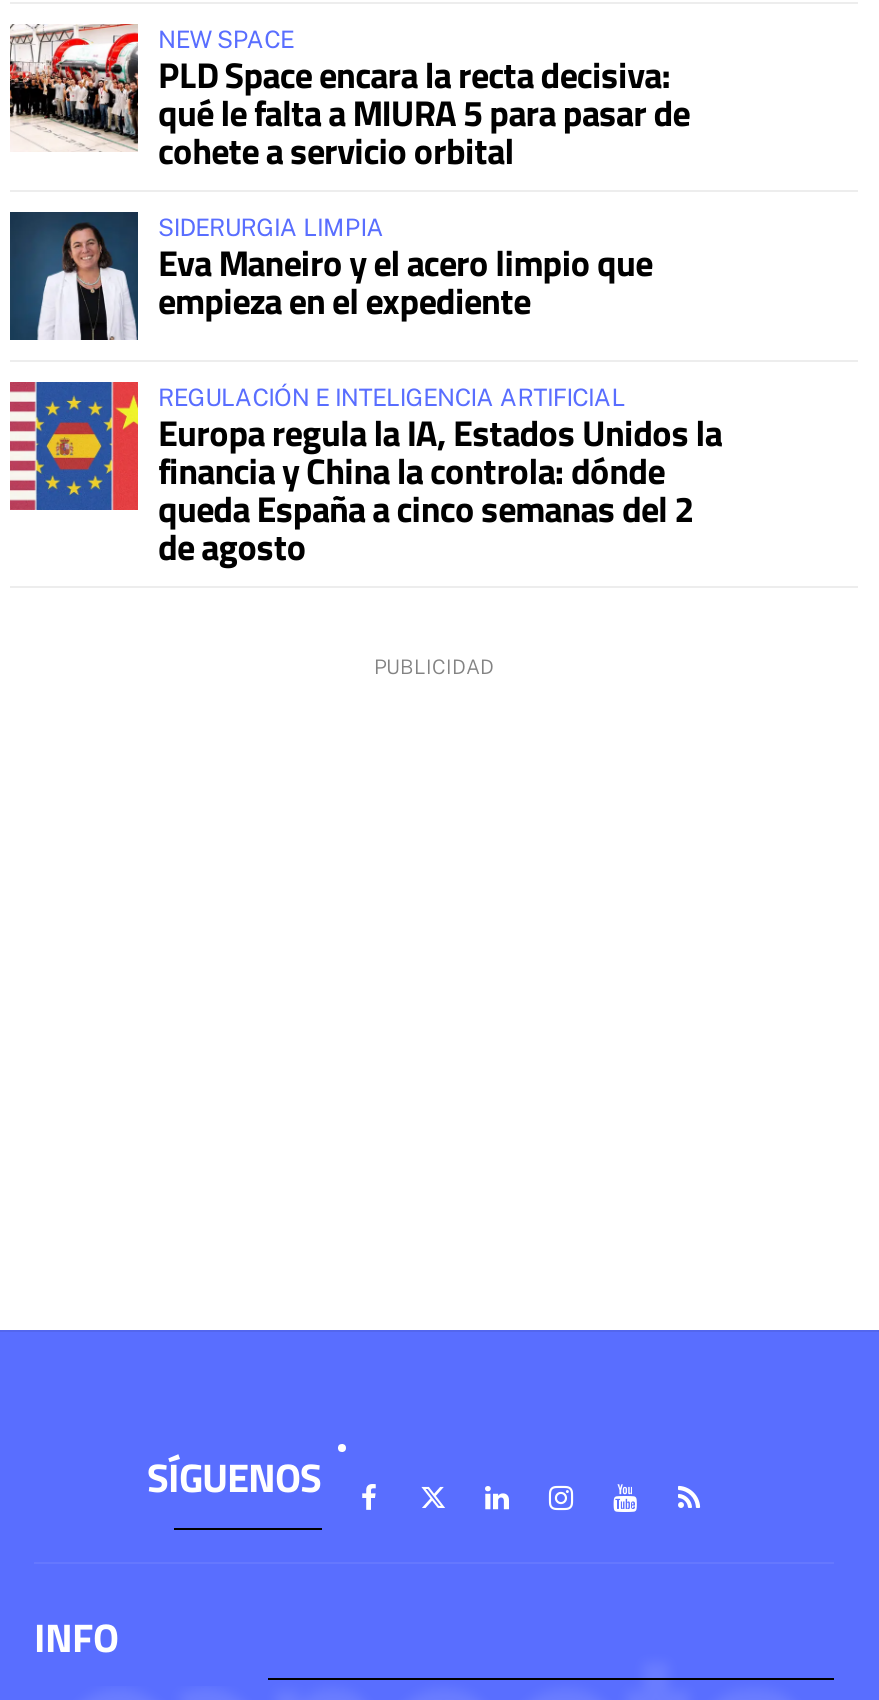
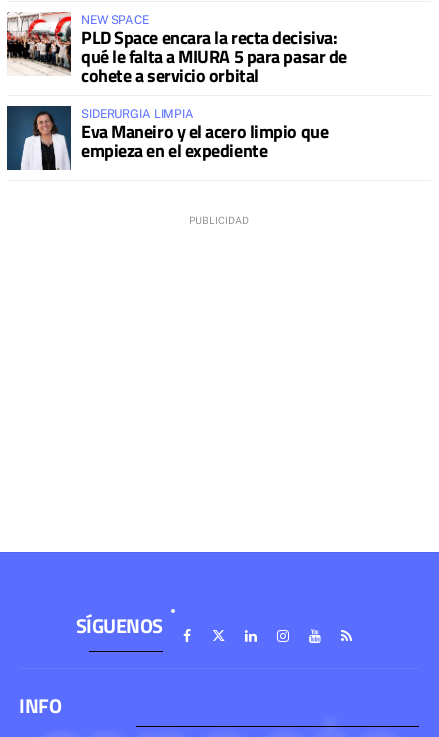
[8,380,722,573] [image] | REGULACIÓN E INTELIGENCIA ARTIFICIAL | Europa regula la IA, Estados Unidos la | financia y China la controla: dónde | queda España a cinco semanas del 2 | de agosto -> none

